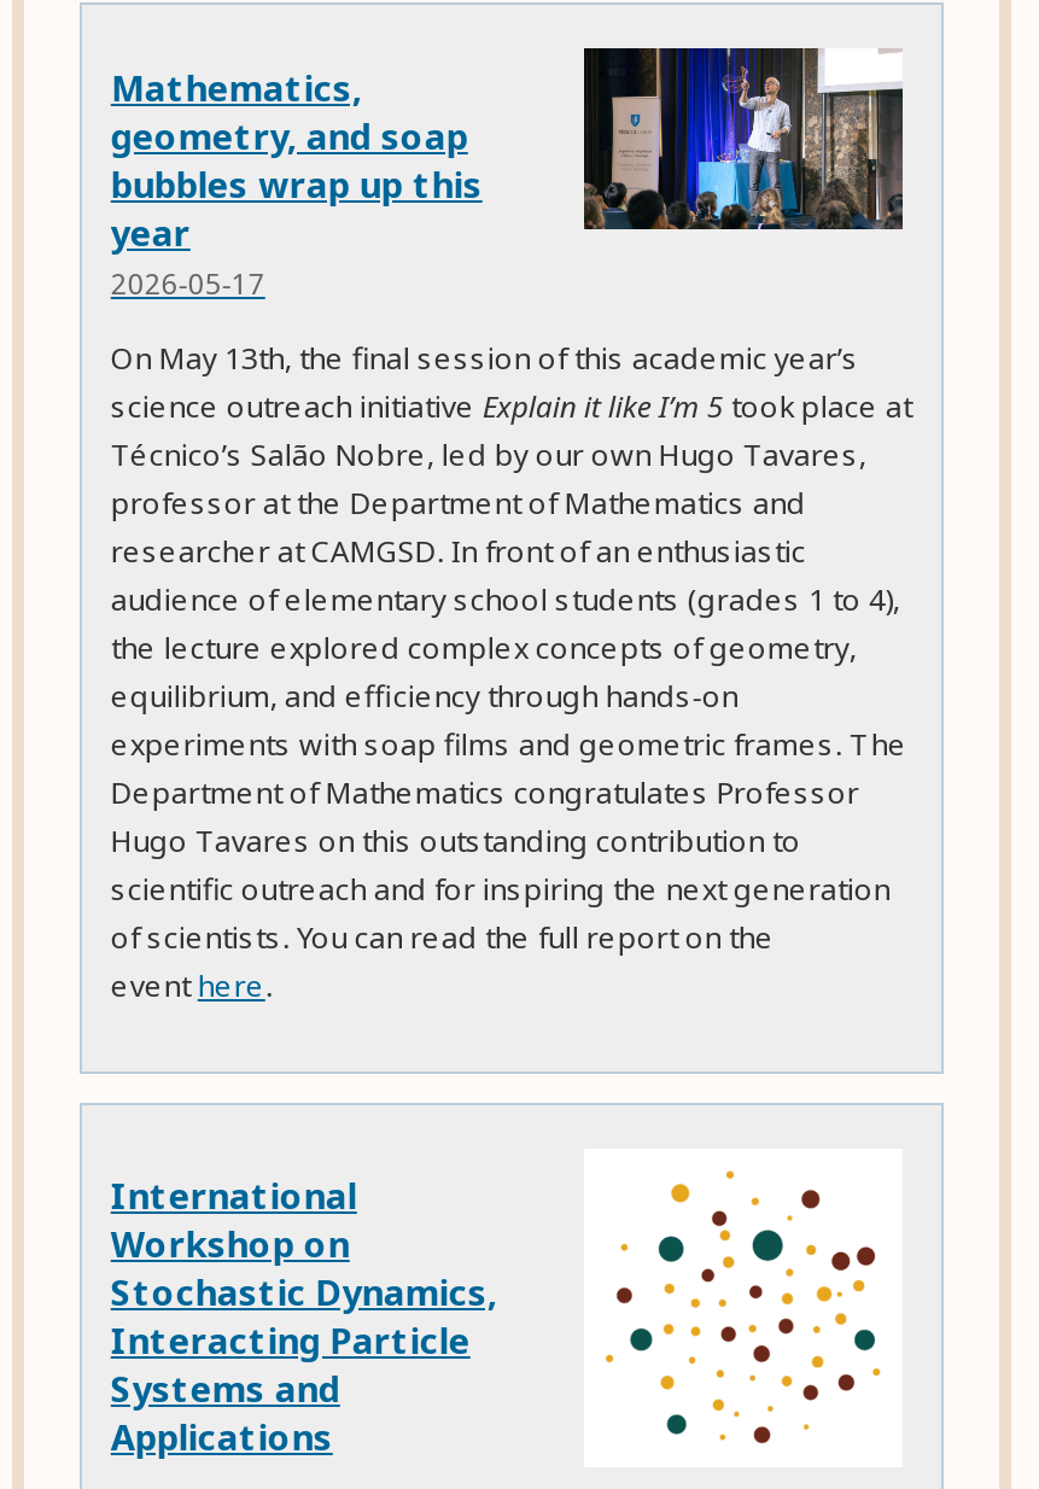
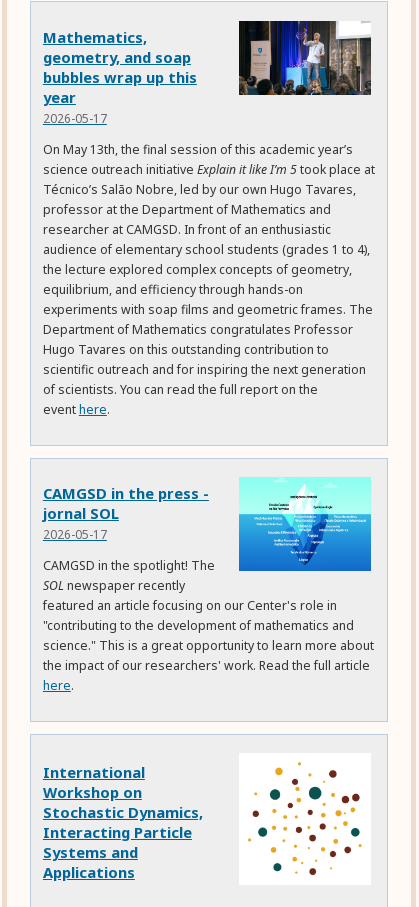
none -> [43,476,374,694] [image] | CAMGSD in the press - | jornal SOL | 2026-05-17 | CAMGSD in the spotlight! The | SOL newspaper recently | featured an article focusing on our Center's role in | "contributing to the development of mathematics and | science." This is a great opportunity to learn more about | the impact of our researchers' work. Read the full article | here.

